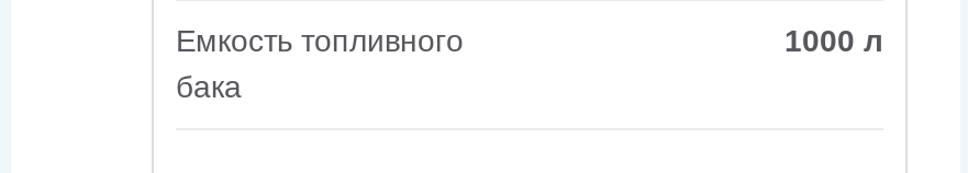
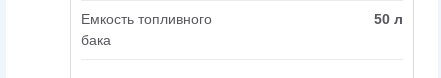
[785,24,883,59] 1000 л -> [374,11,403,27] 50 л

